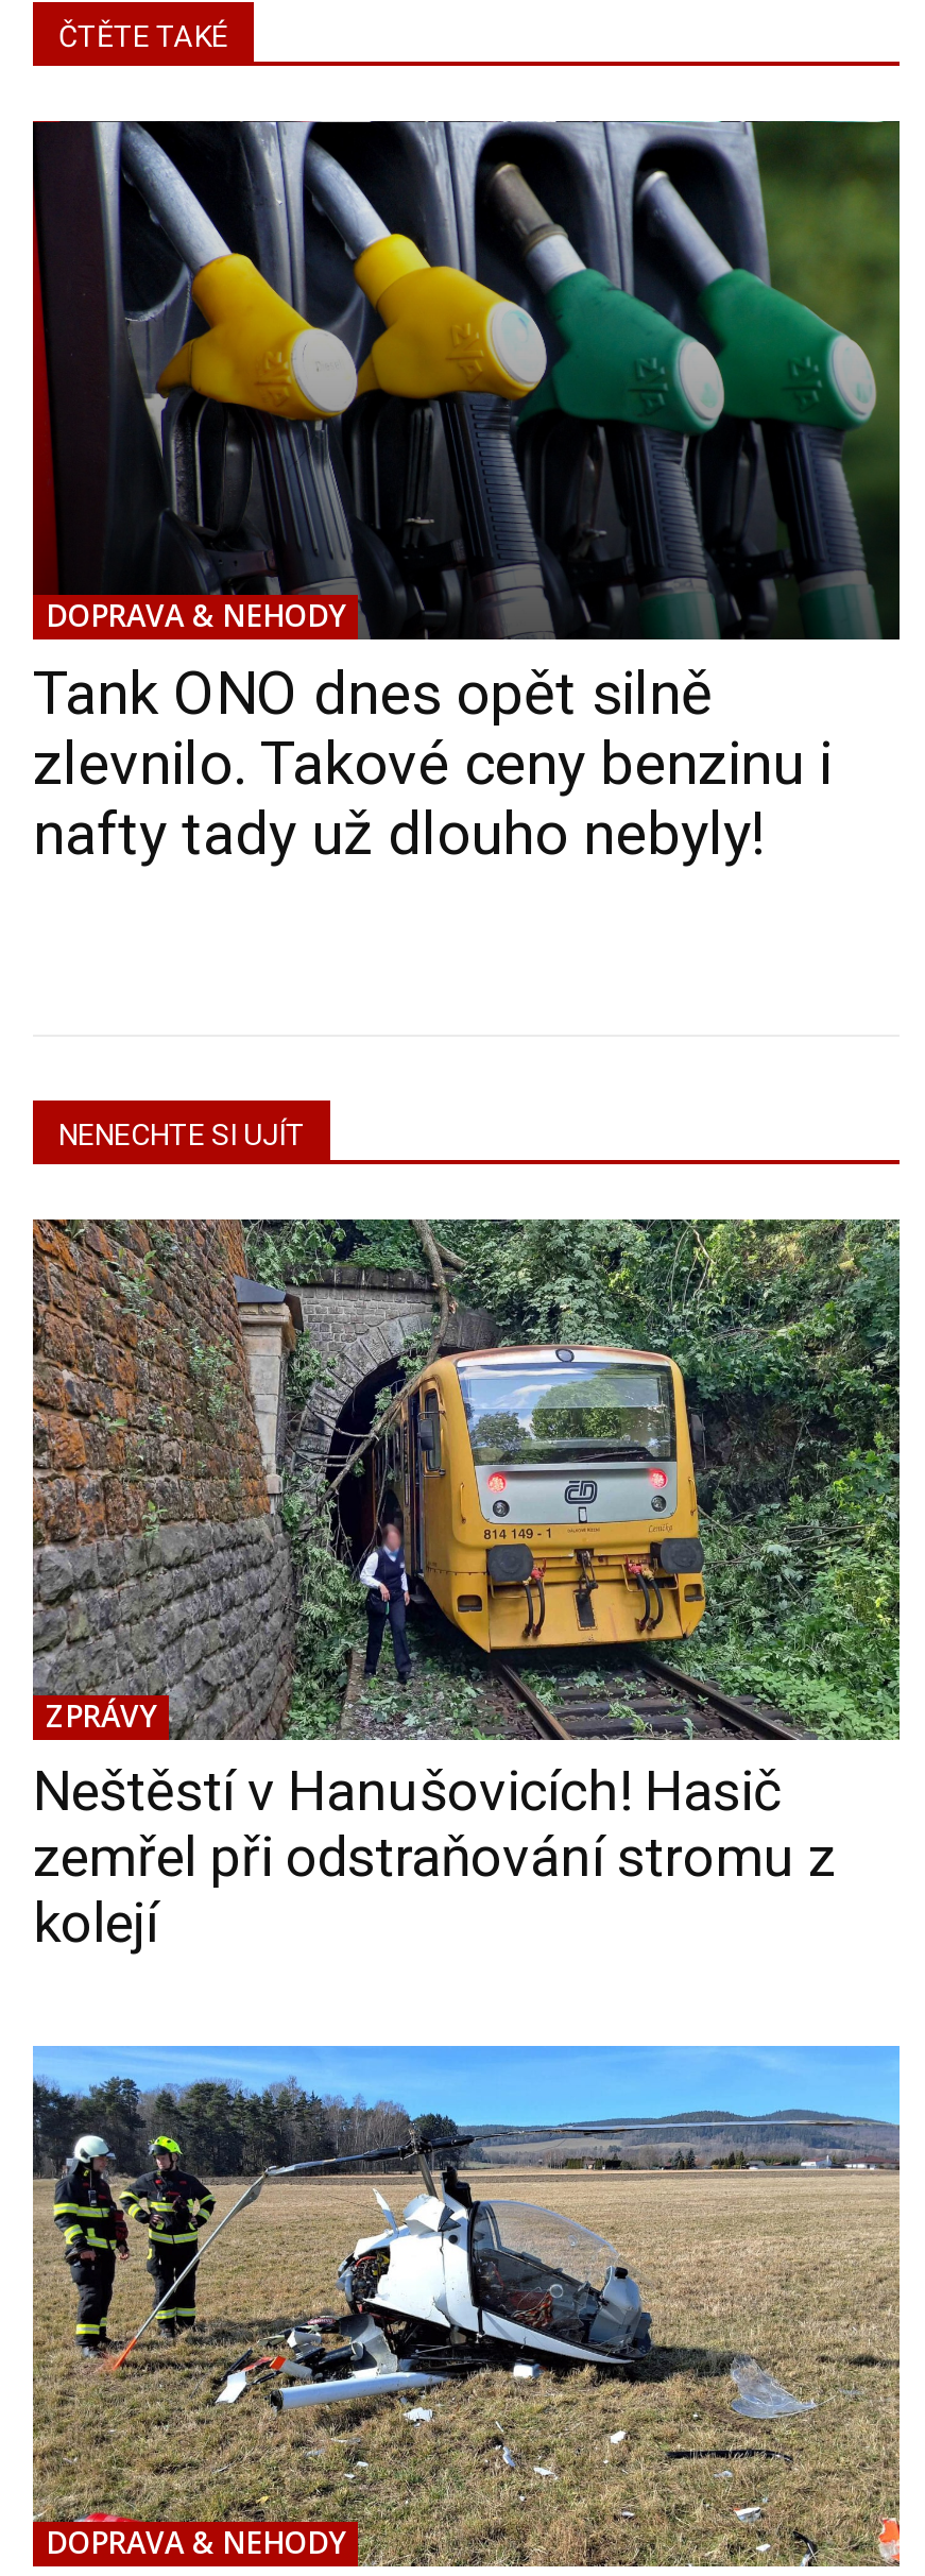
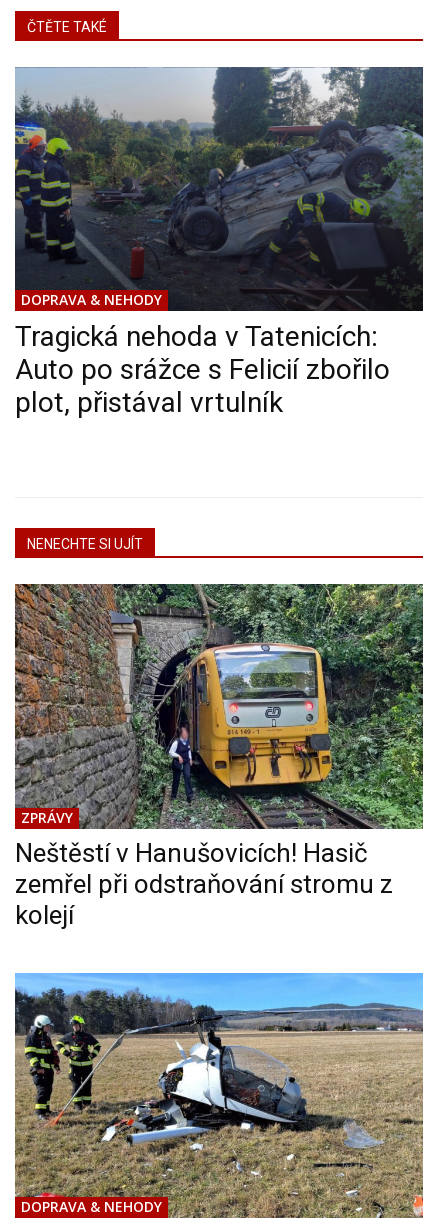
[31,119,900,870] [image] | Tank ONO dnes opět silně | zlevnilo. Takové ceny benzinu i | nafty tady už dlouho nebyly! -> [14,67,424,419] [image] | Tragická nehoda v Tatenicích: | Auto po srážce s Felicií zbořilo | plot, přistával vrtulník

